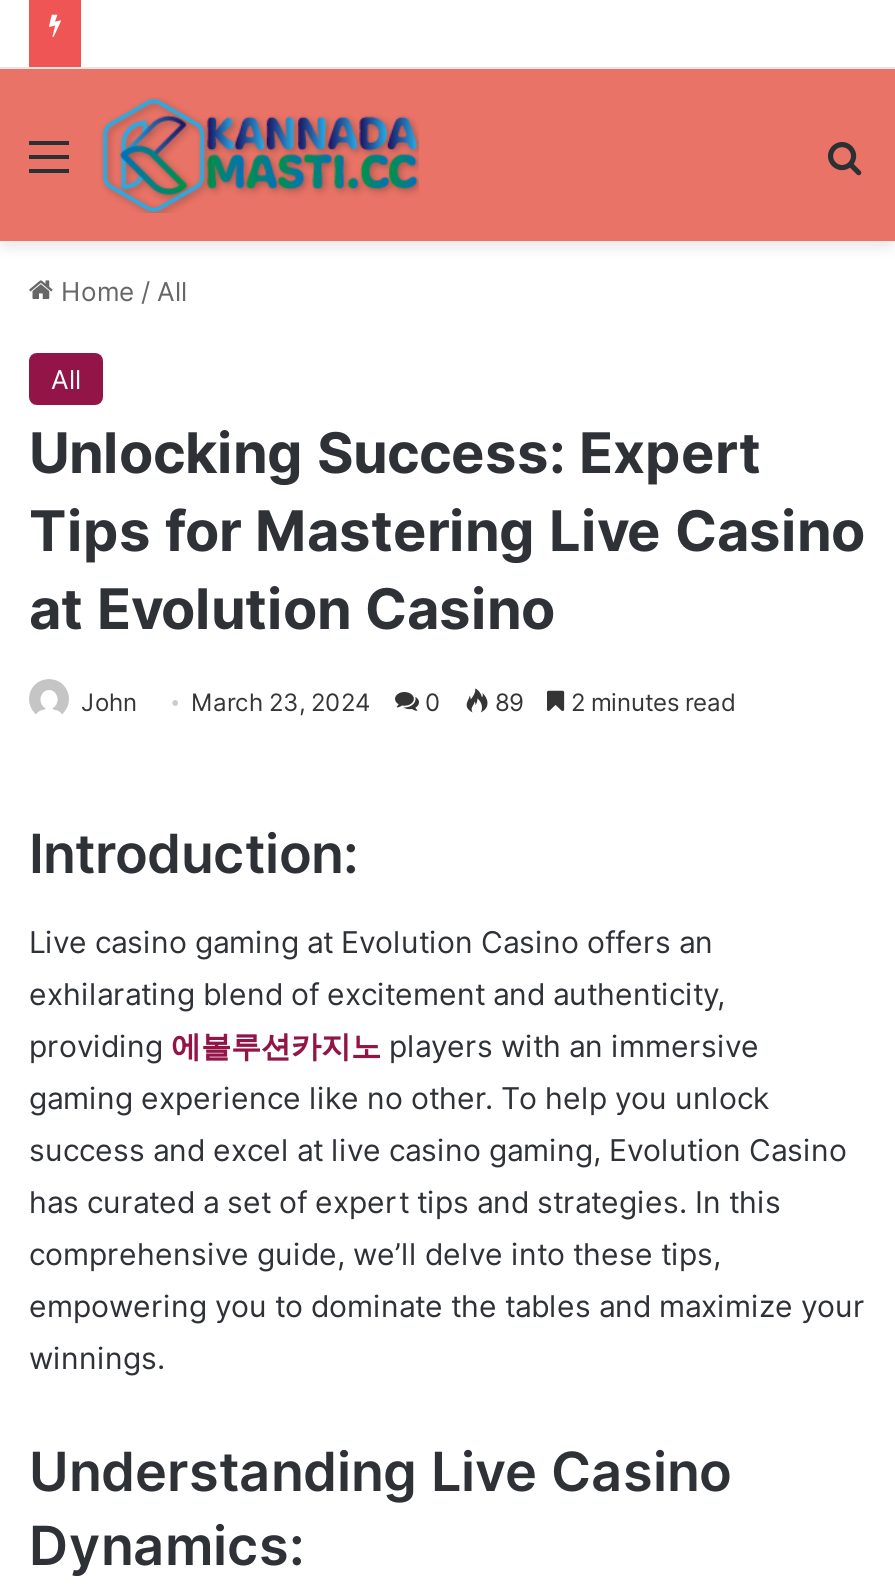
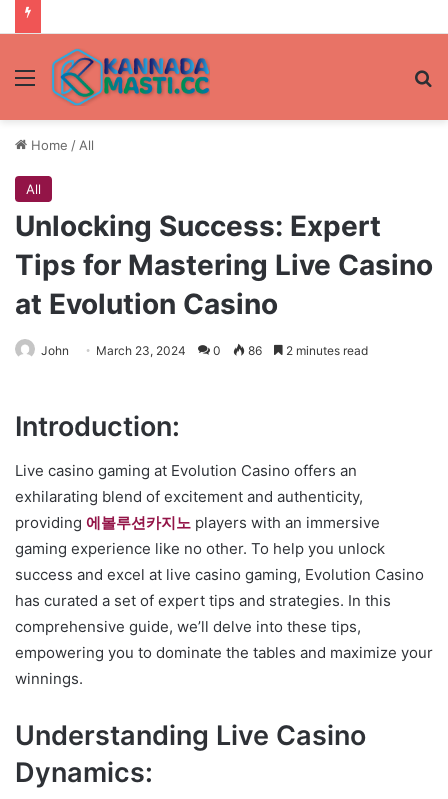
[81,687,735,717] John March 23, 2024 0 89 2 minutes read -> [41,343,368,358] John March 23, 2024 0 86 2 minutes read

